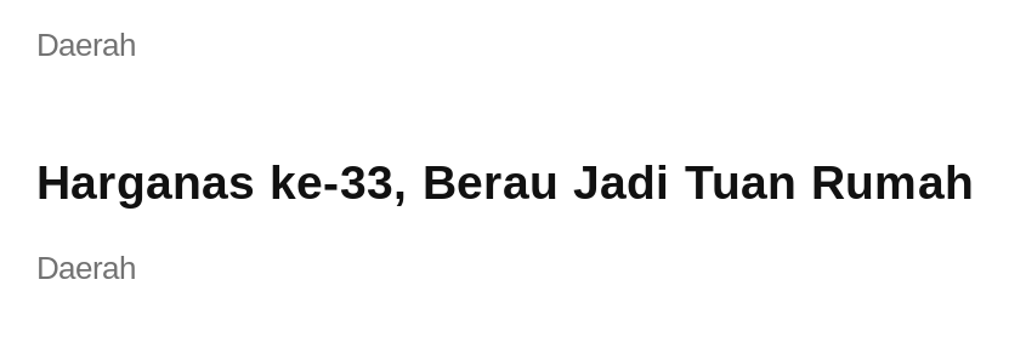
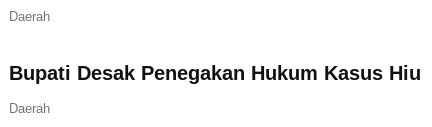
[36,155,974,208] Harganas ke-33, Berau Jadi Tuan Rumah -> [9,62,421,84] Bupati Desak Penegakan Hukum Kasus Hiu

